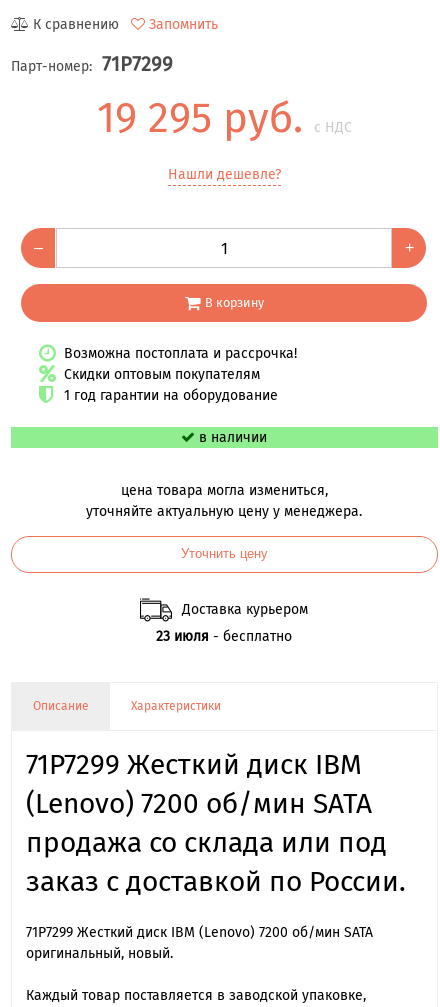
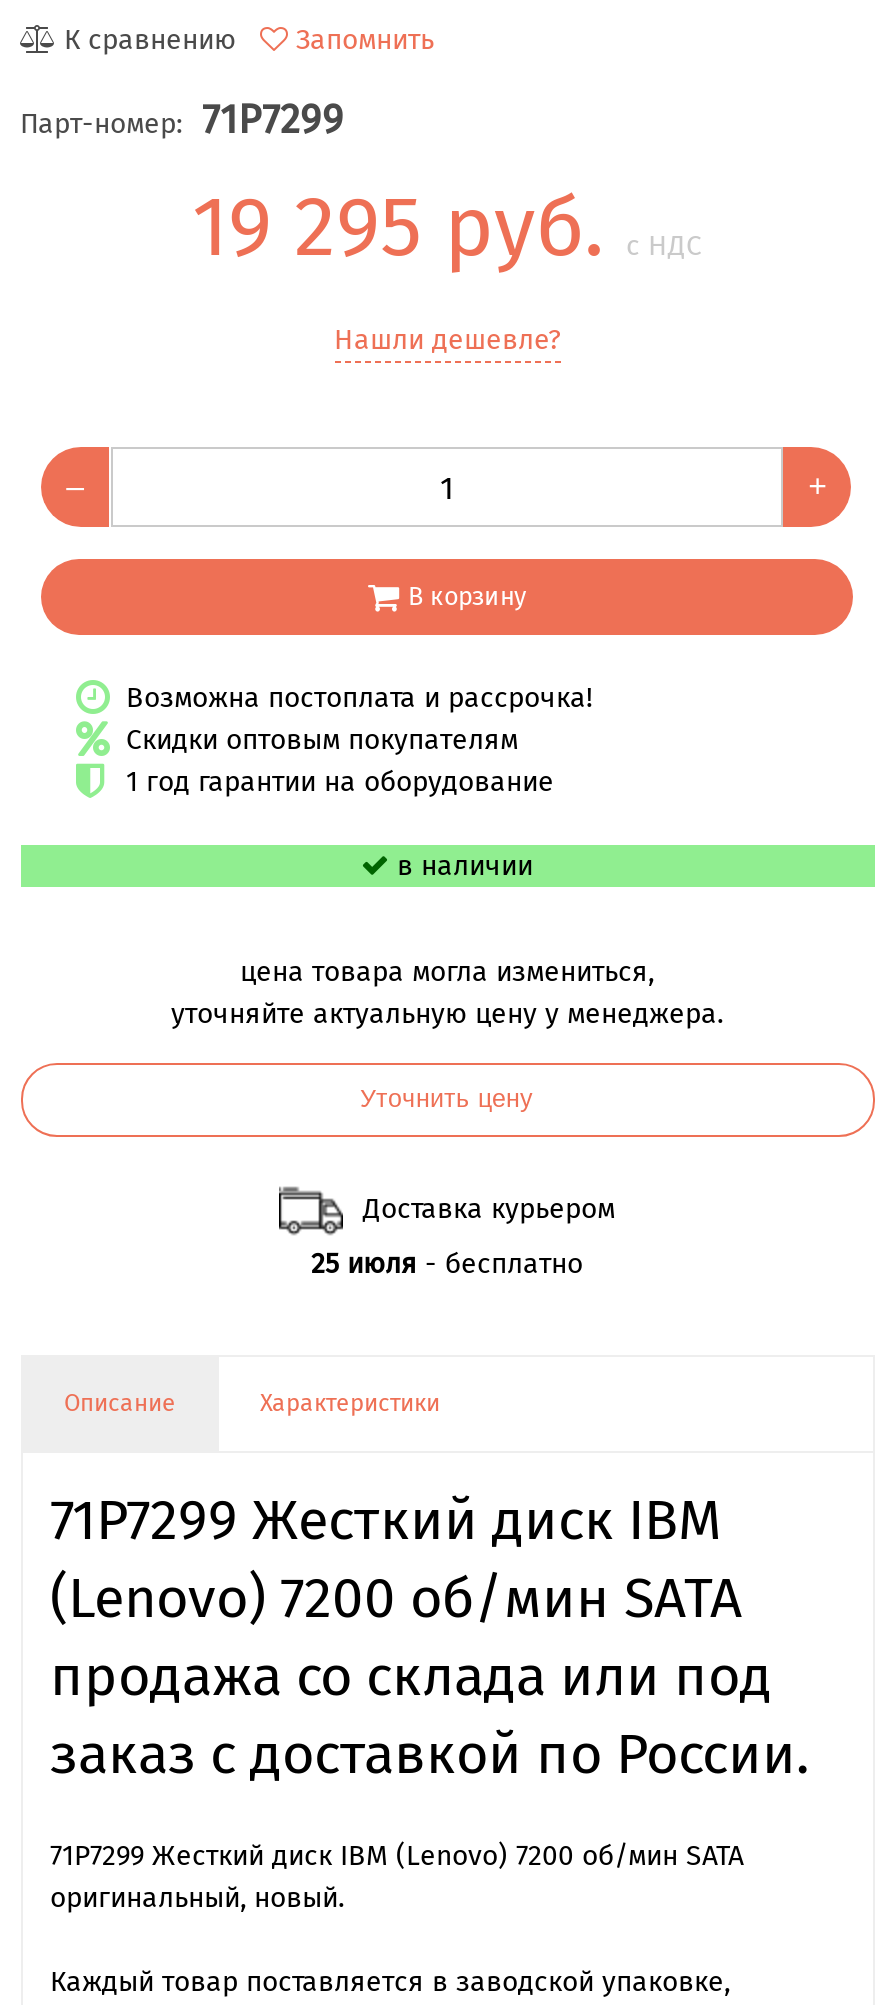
[156,628,292,645] 23 июля - бесплатно -> [311,1247,583,1281] 25 июля - бесплатно

